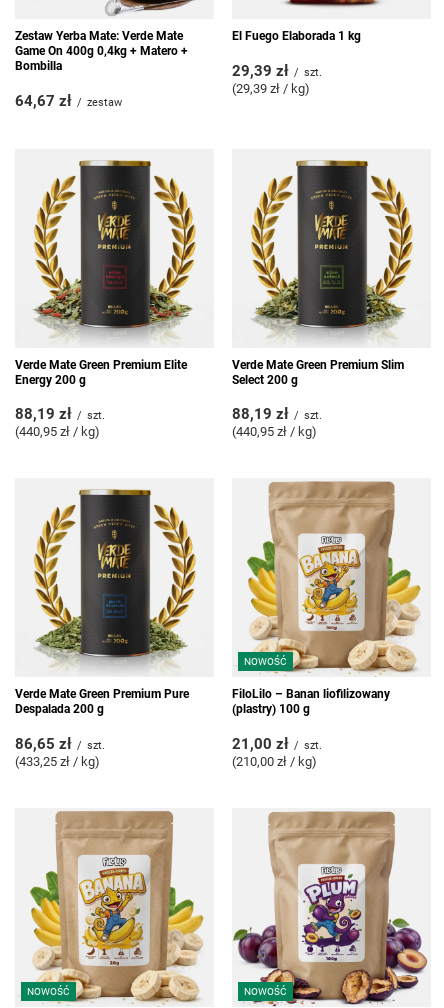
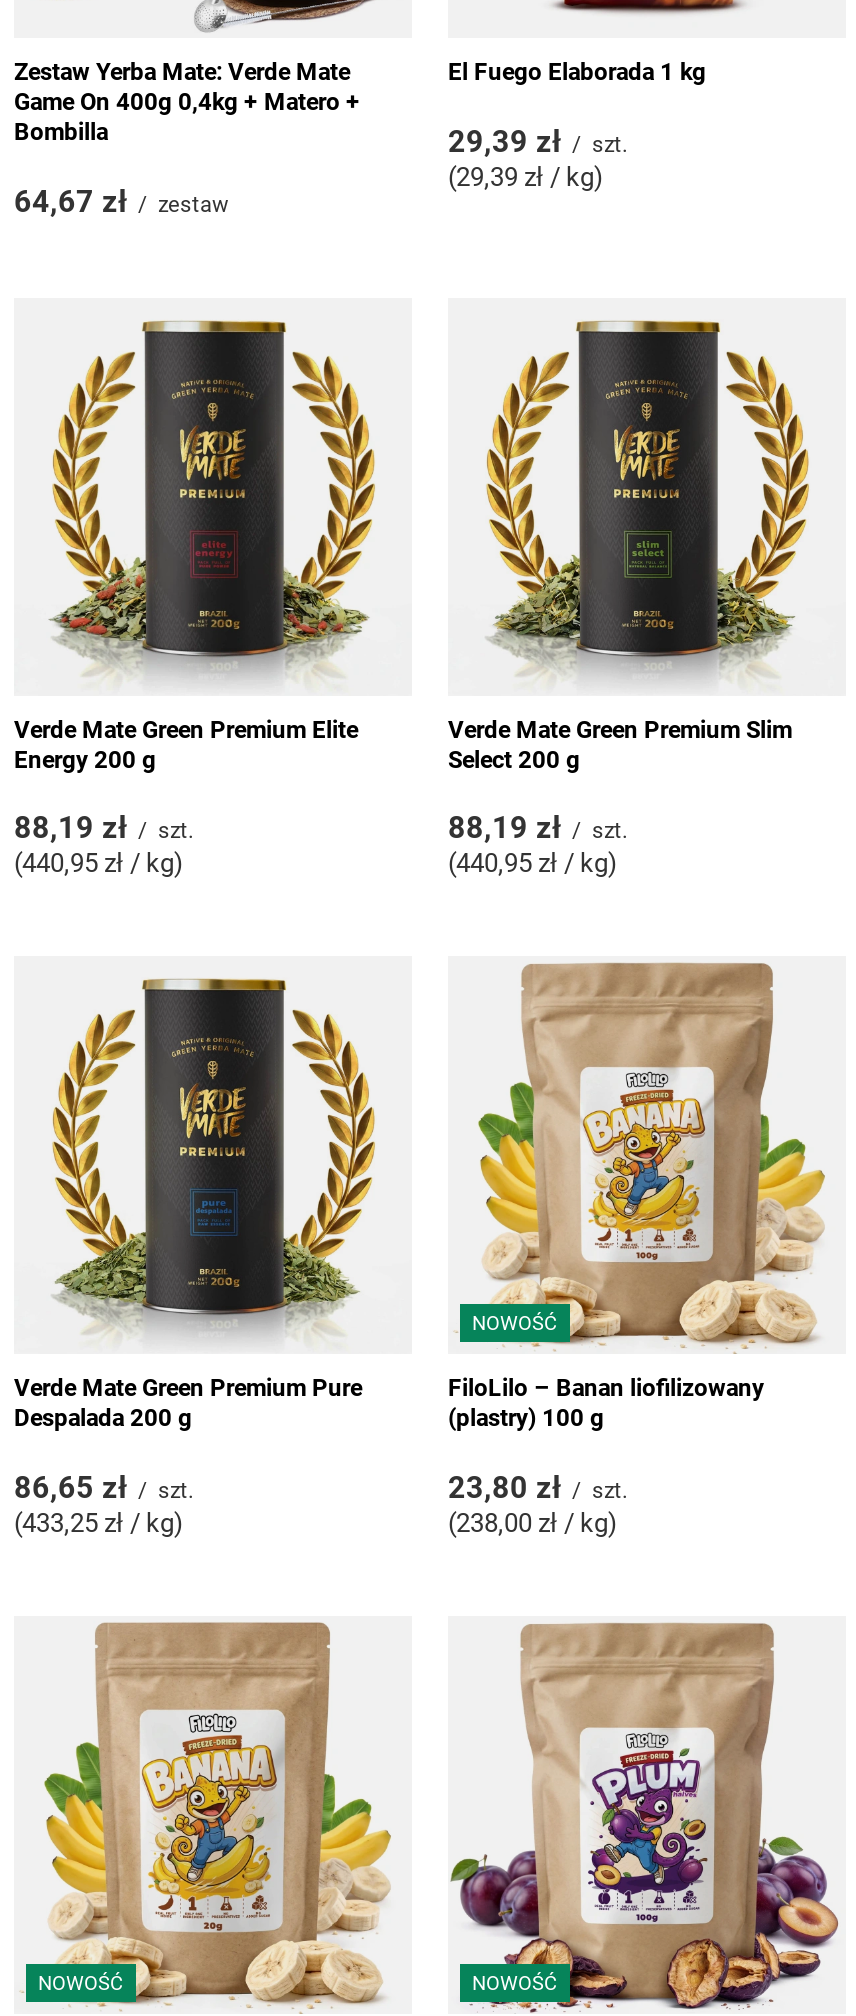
[232,734,322,752] 21,00 zł / szt. -> [448,1469,628,1505] 23,80 zł / szt.
[232,753,317,768] (210,00 zł / kg) -> [448,1507,618,1537] (238,00 zł / kg)

